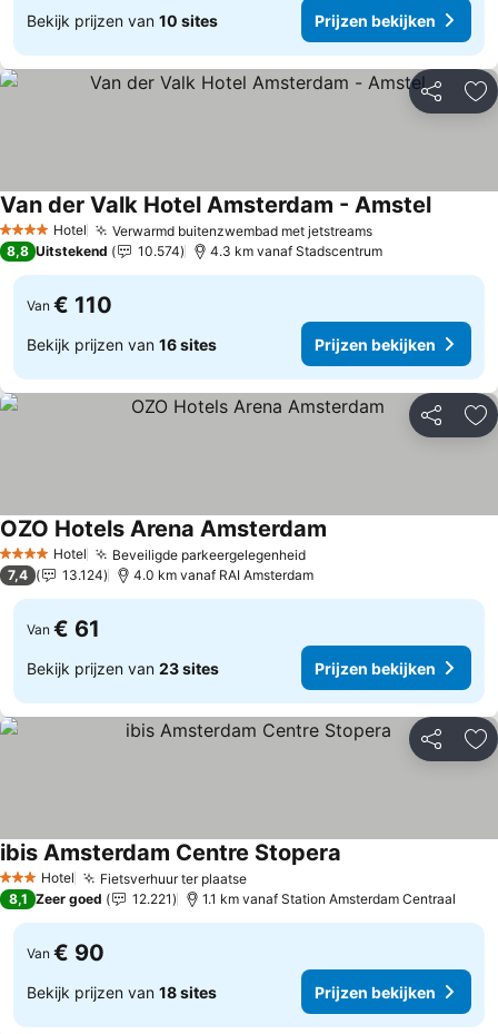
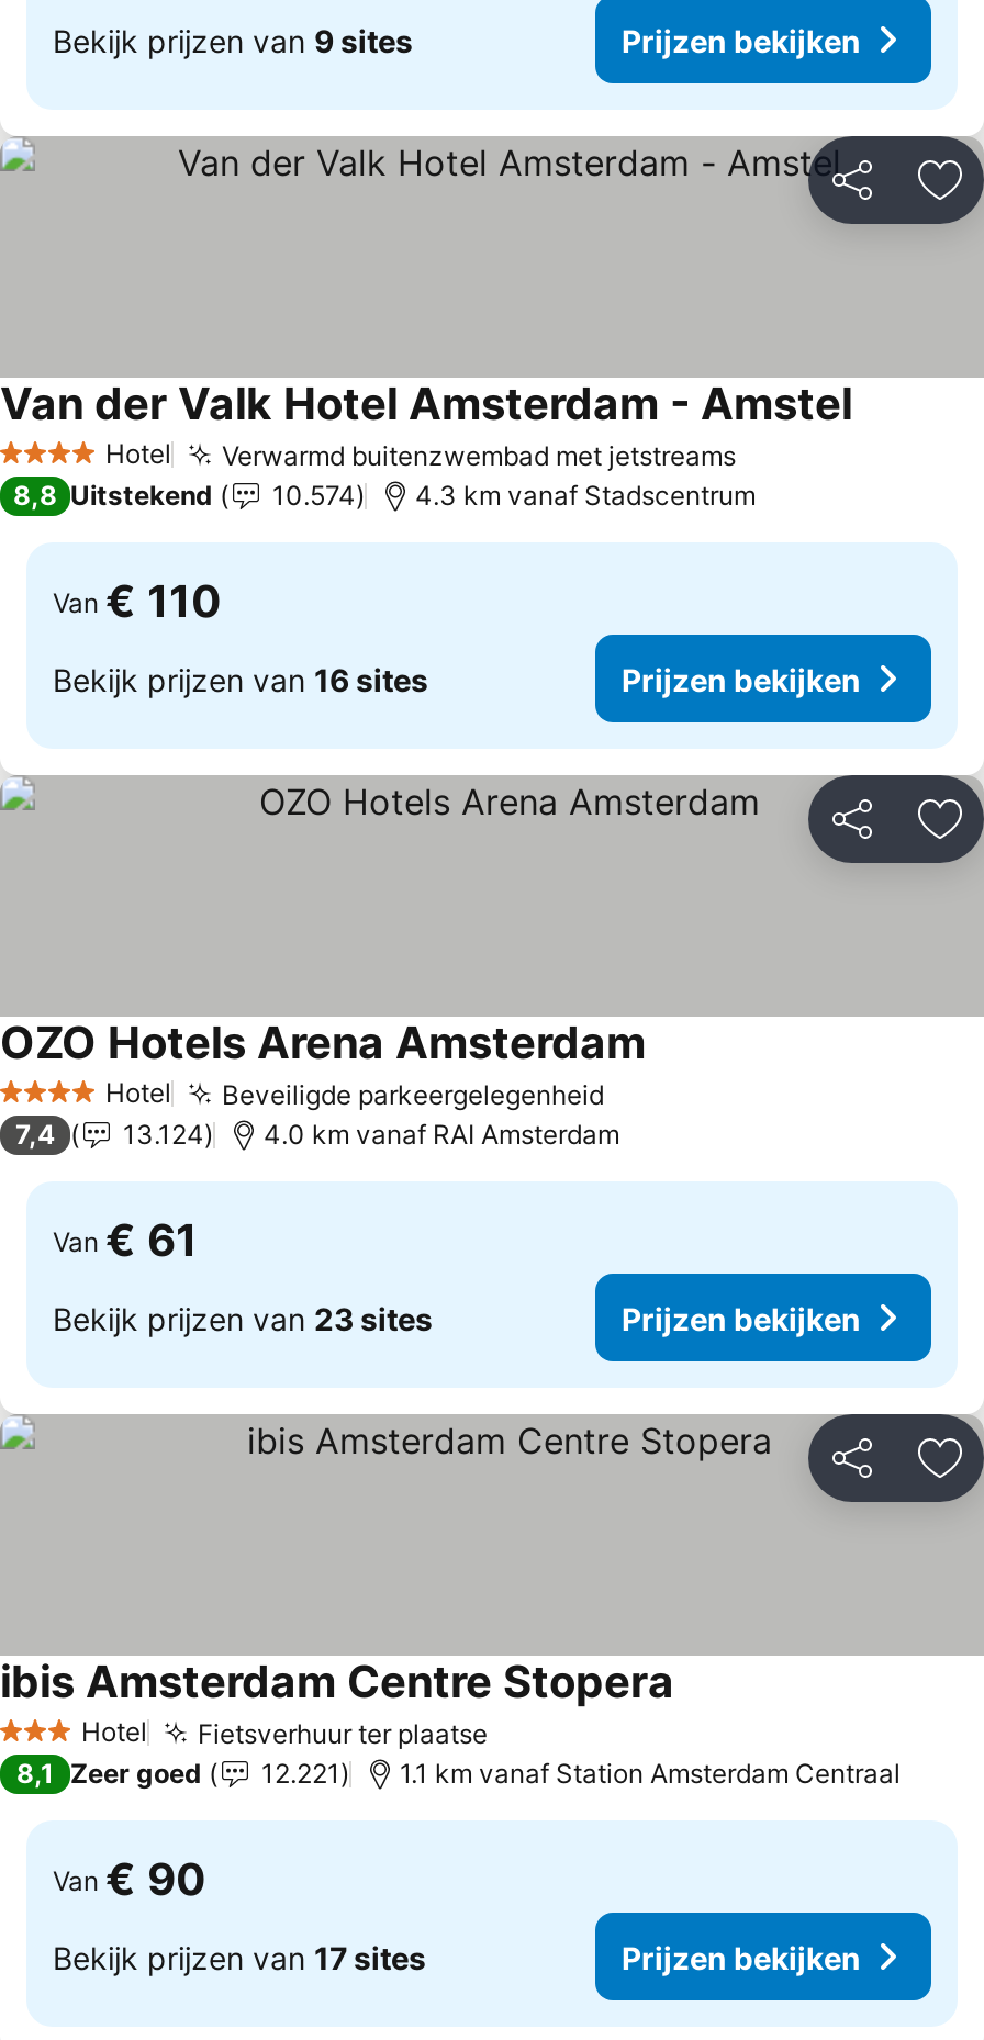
[27,11,218,29] Bekijk prijzen van 10 sites -> [53,21,413,58] Bekijk prijzen van 9 sites
[27,982,217,1001] Bekijk prijzen van 18 sites -> [53,1938,426,1975] Bekijk prijzen van 17 sites

